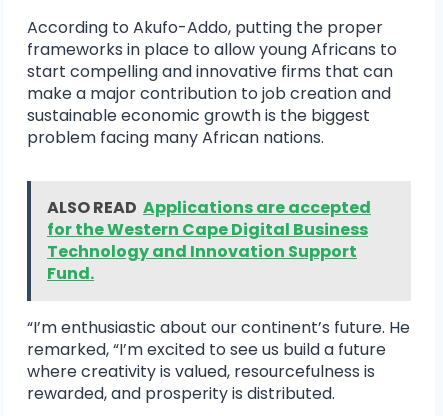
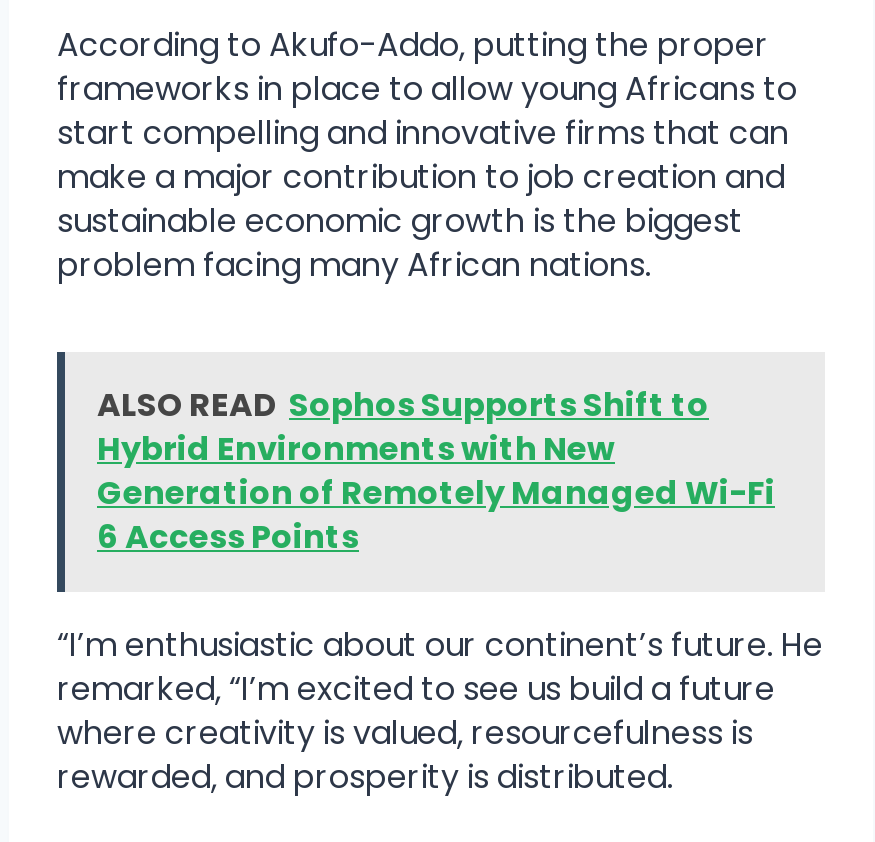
[47,196,371,285] ALSO READ Applications are accepted | for the Western Cape Digital Business | Technology and Innovation Support | Fund. -> [97,382,775,560] ALSO READ Sophos Supports Shift to | Hybrid Environments with New | Generation of Remotely Managed Wi-Fi | 6 Access Points

